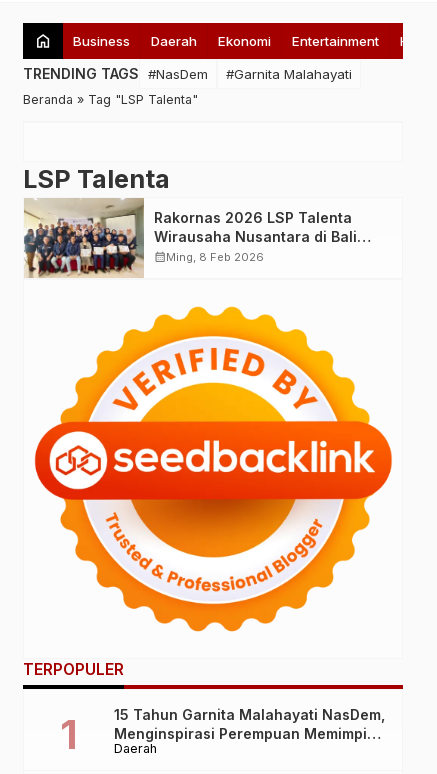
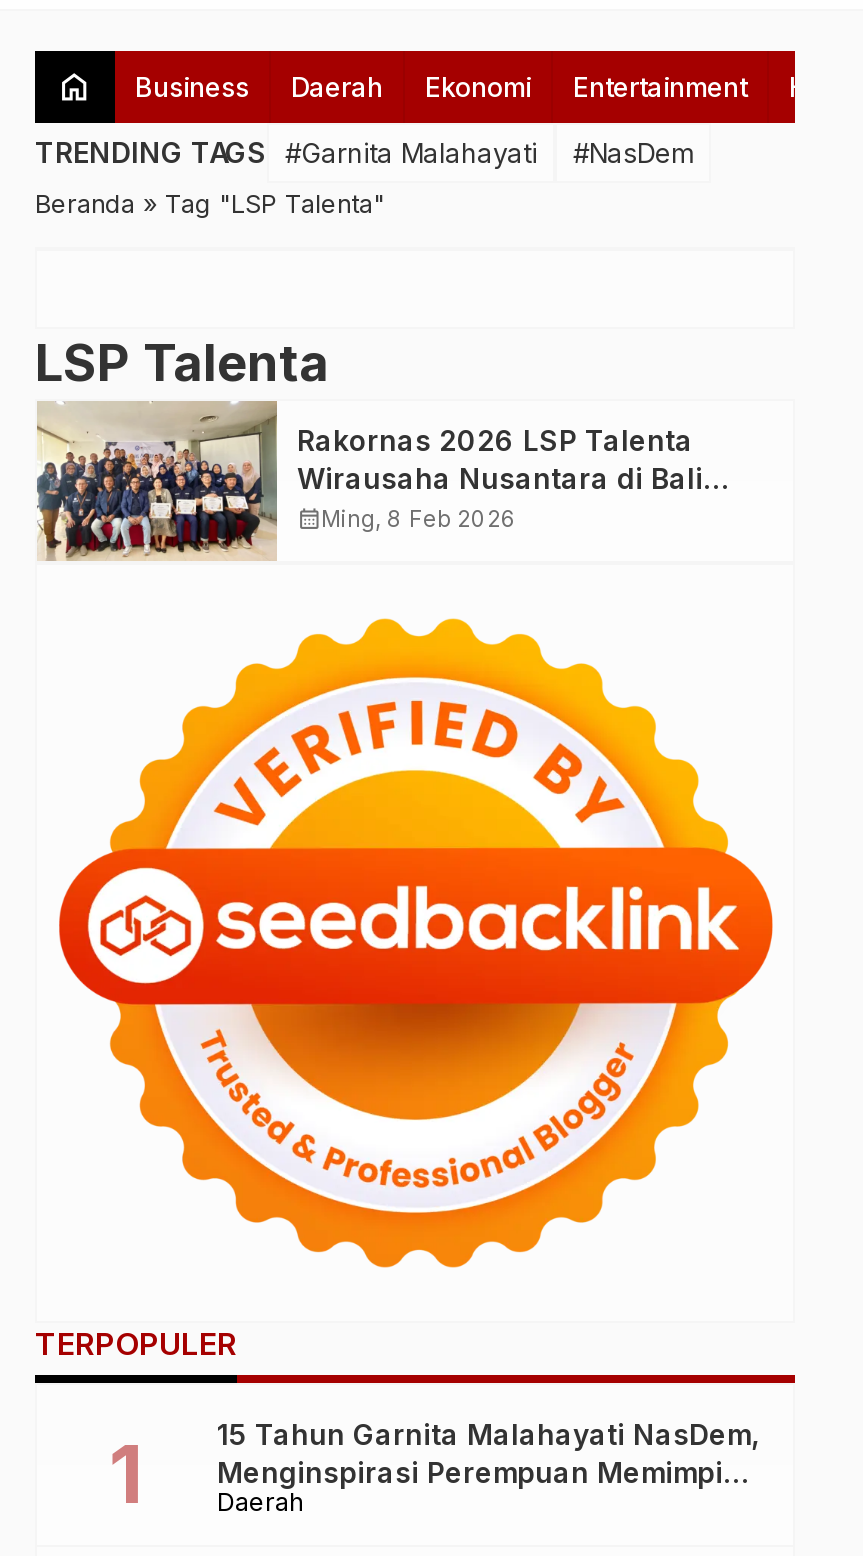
[23,65,352,82] TRENDING TAGS #NasDem | #Garnita Malahayati -> [35,135,693,169] TRENDING TAGS #Garnita Malahayati | #NasDem

